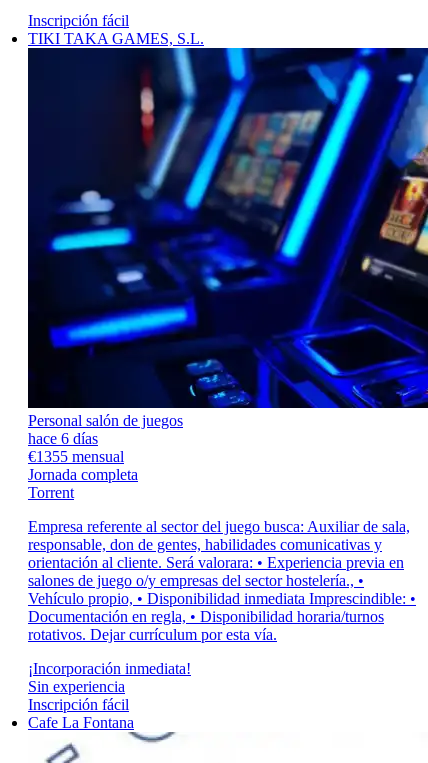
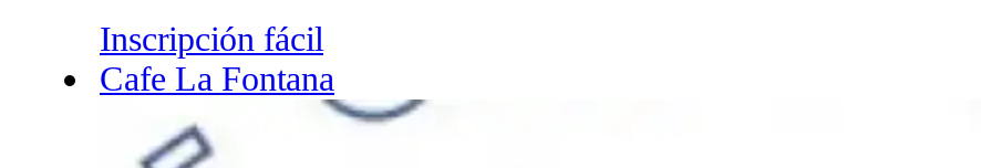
[28,30,204,47] TIKI TAKA GAMES, S.L. -> none
[27,47,425,713] [image] | Personal salón de juegos | hace 6 días | €1355 mensual | Jornada completa | Torrent | Empresa referente al sector del juego busca: Auxiliar de sala, | responsable, don de gentes, habilidades comunicativas y | orientación al cliente. Será valorara: • Experiencia previa en | salones de juego o/y empresas del sector hostelería., • | Vehículo propio, • Disponibilidad inmediata Imprescindible: • | Documentación en regla, • Disponibilidad horaria/turnos | rotativos. Dejar currículum por esta vía. | ¡Incorporación inmediata! | Sin experiencia | Inscripción fácil -> none

